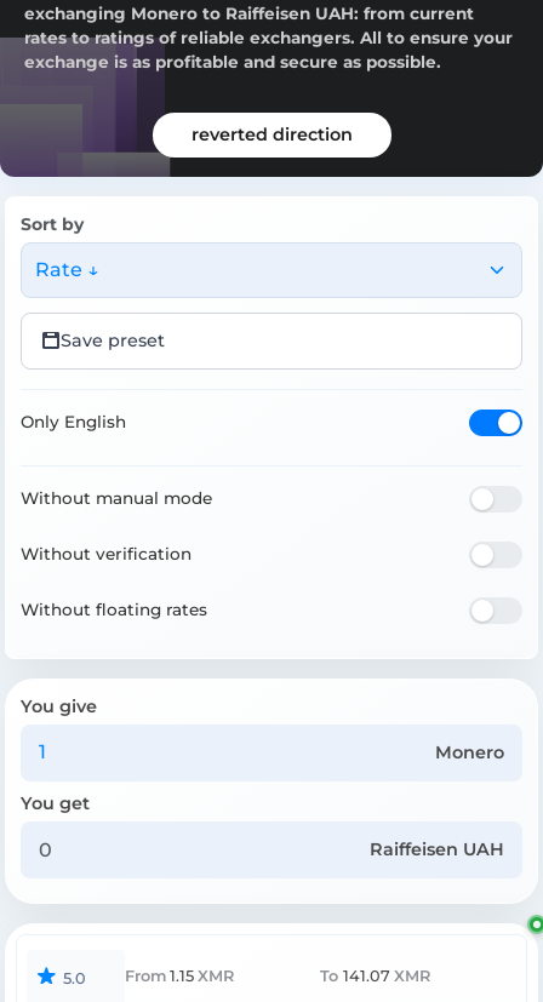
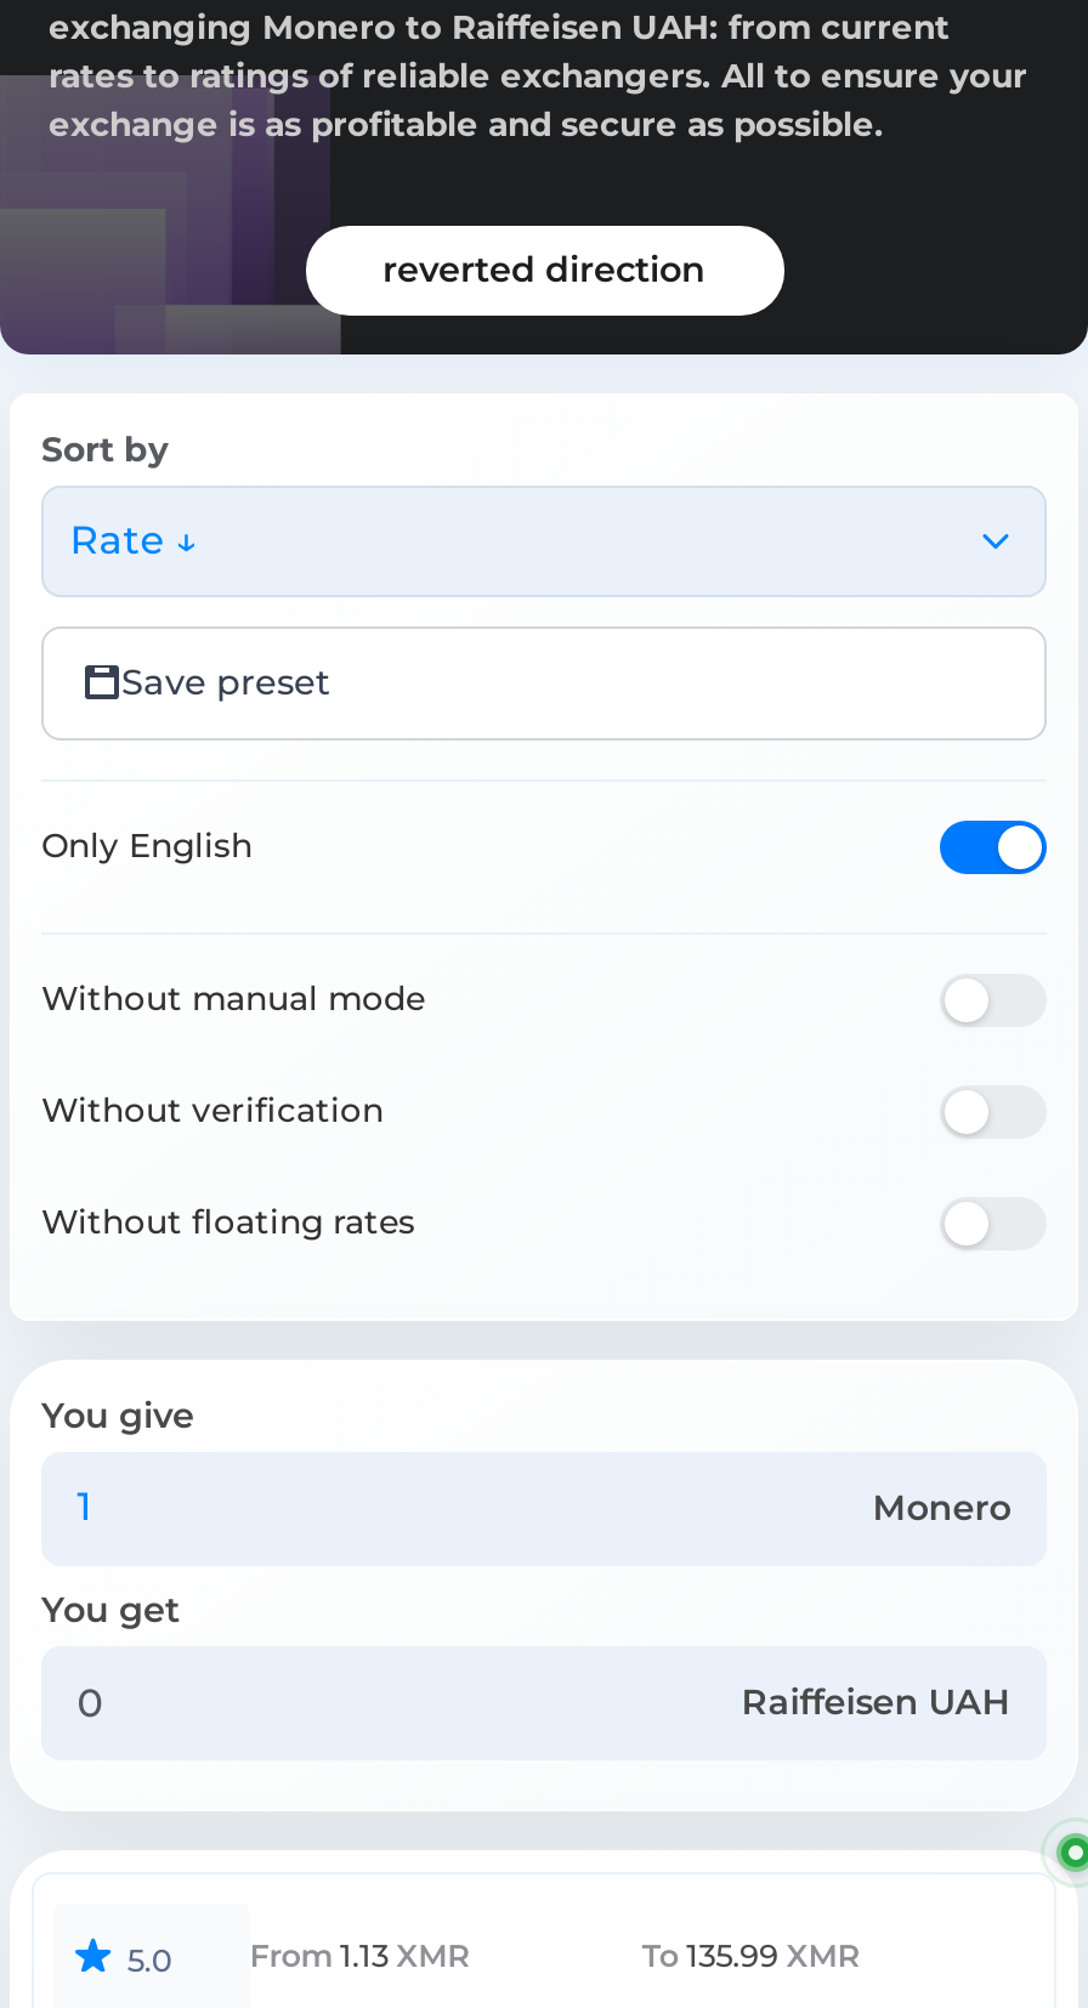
[125,967,234,985] From 1.15 XMR -> [250,1938,469,1974] From 1.13 XMR
[320,967,430,985] To 141.07 XMR -> [642,1938,859,1974] To 135.99 XMR

